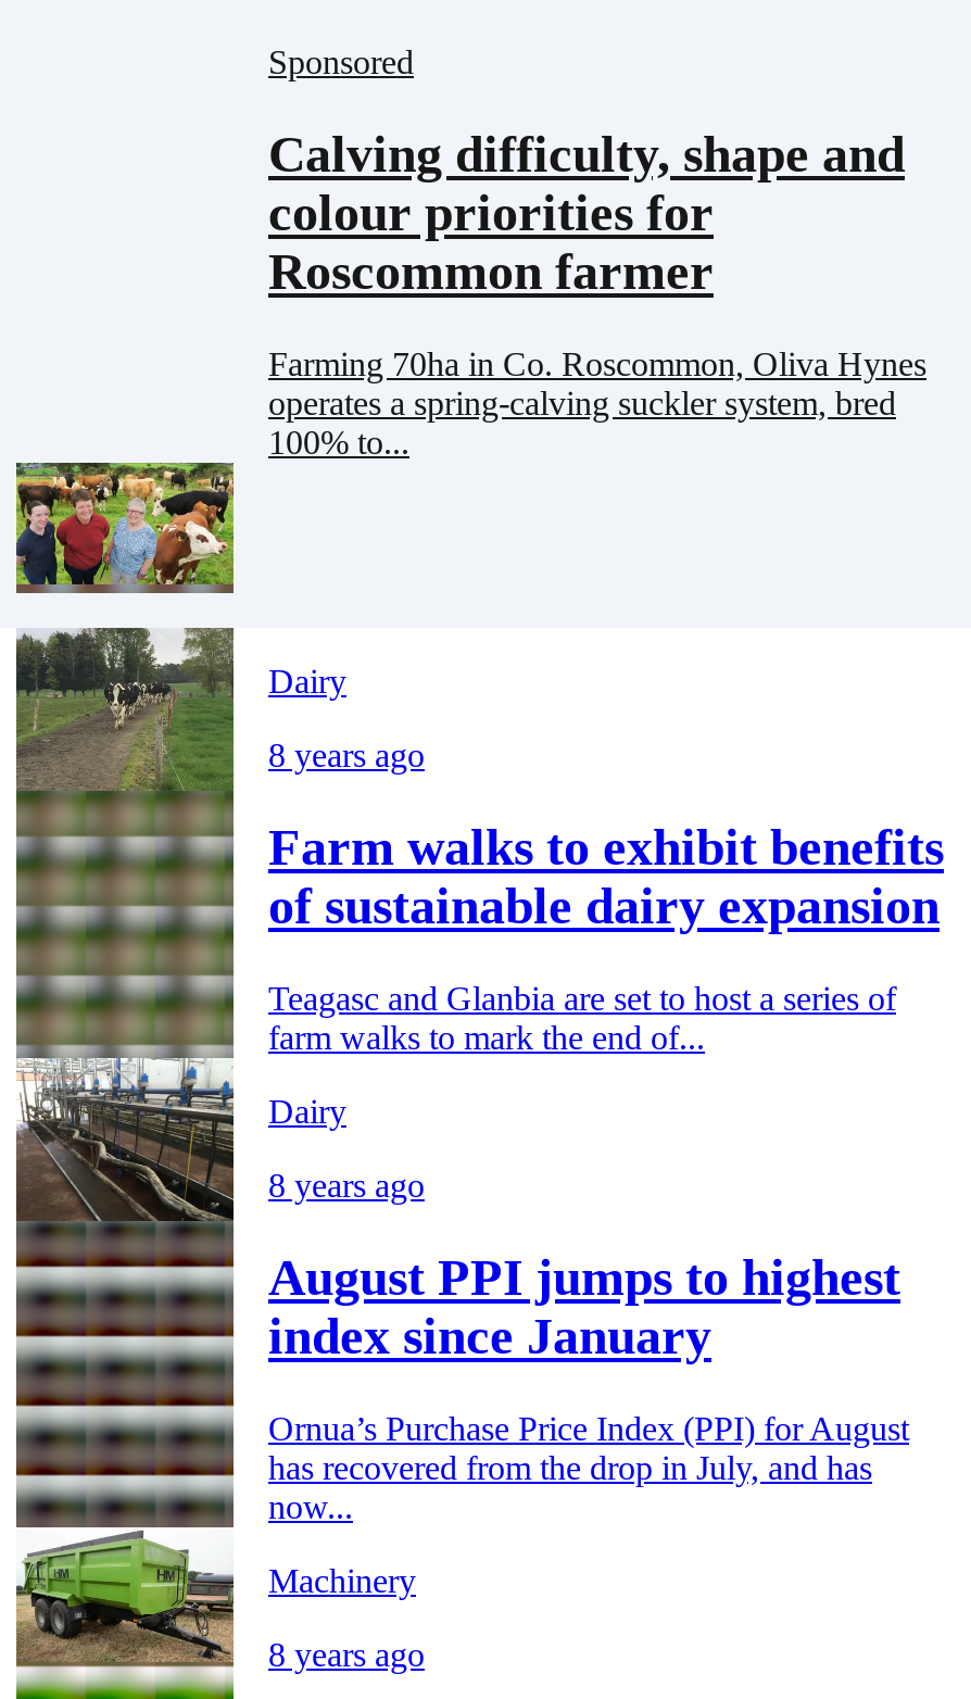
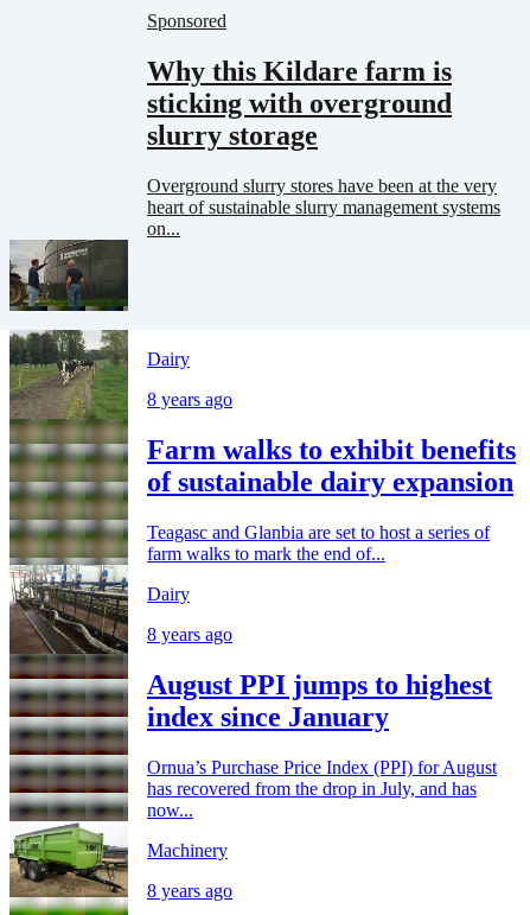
[268,126,905,300] Calving difficulty, shape and | colour priorities for | Roscommon farmer -> [147,56,452,151] Why this Kildare farm is | sticking with overground | slurry storage
[268,345,926,460] Farming 70ha in Co. Roscommon, Oliva Hynes | operates a spring-calving suckler system, bred | 100% to... -> [147,176,500,238] Overground slurry stores have been at the very | heart of sustainable slurry management systems | on...
[14,461,236,595] [image] -> [8,239,129,312] [image]

